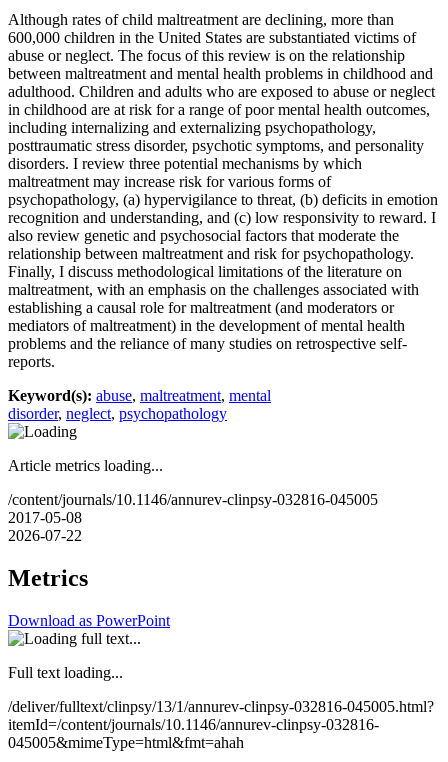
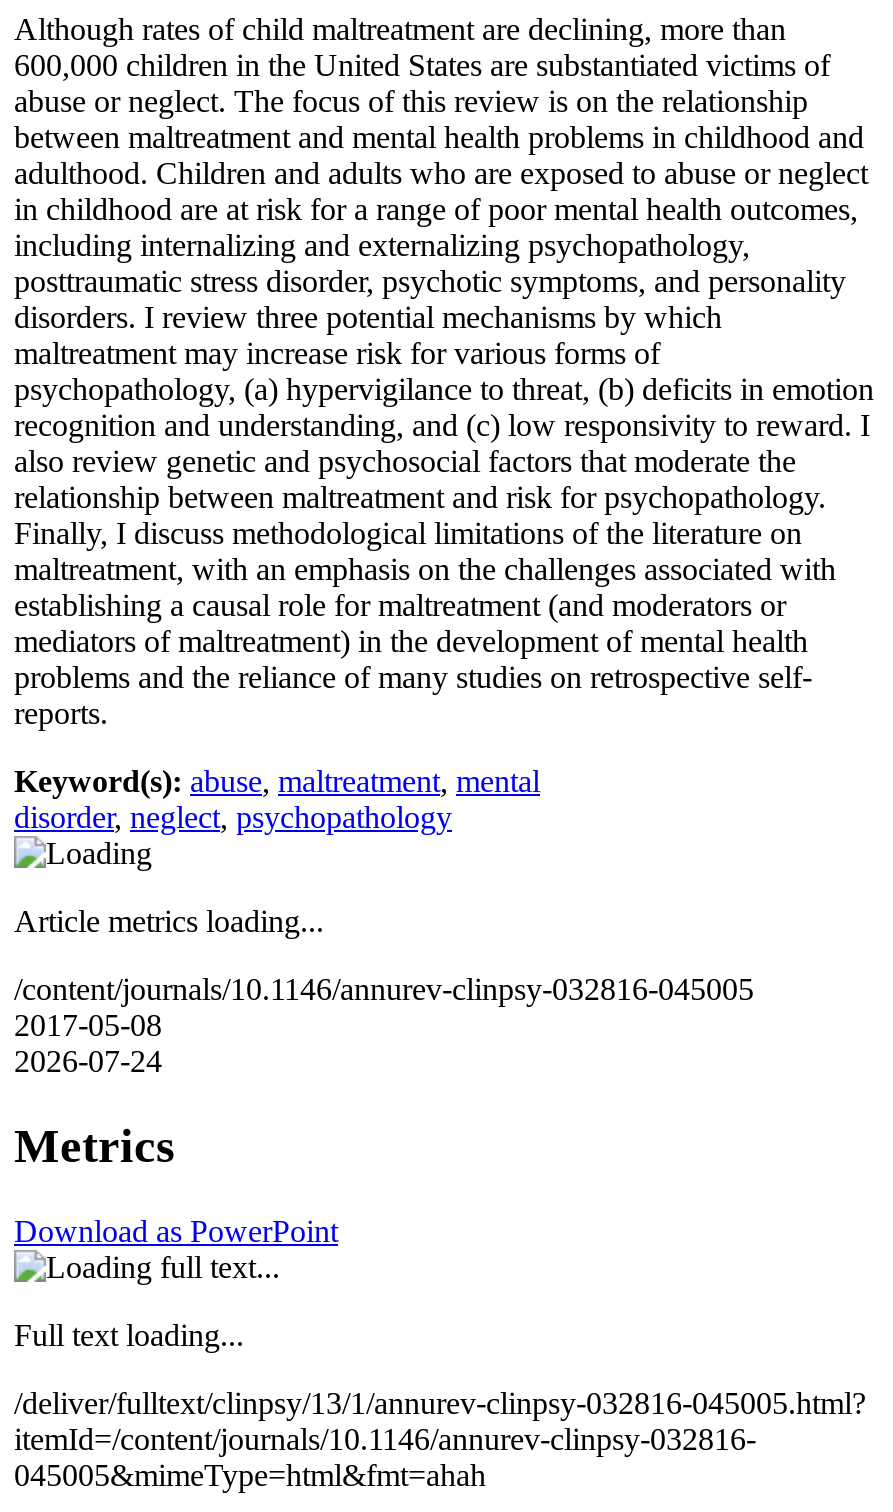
[8,527,82,544] 2026-07-22 -> [14,1044,162,1078] 2026-07-24

